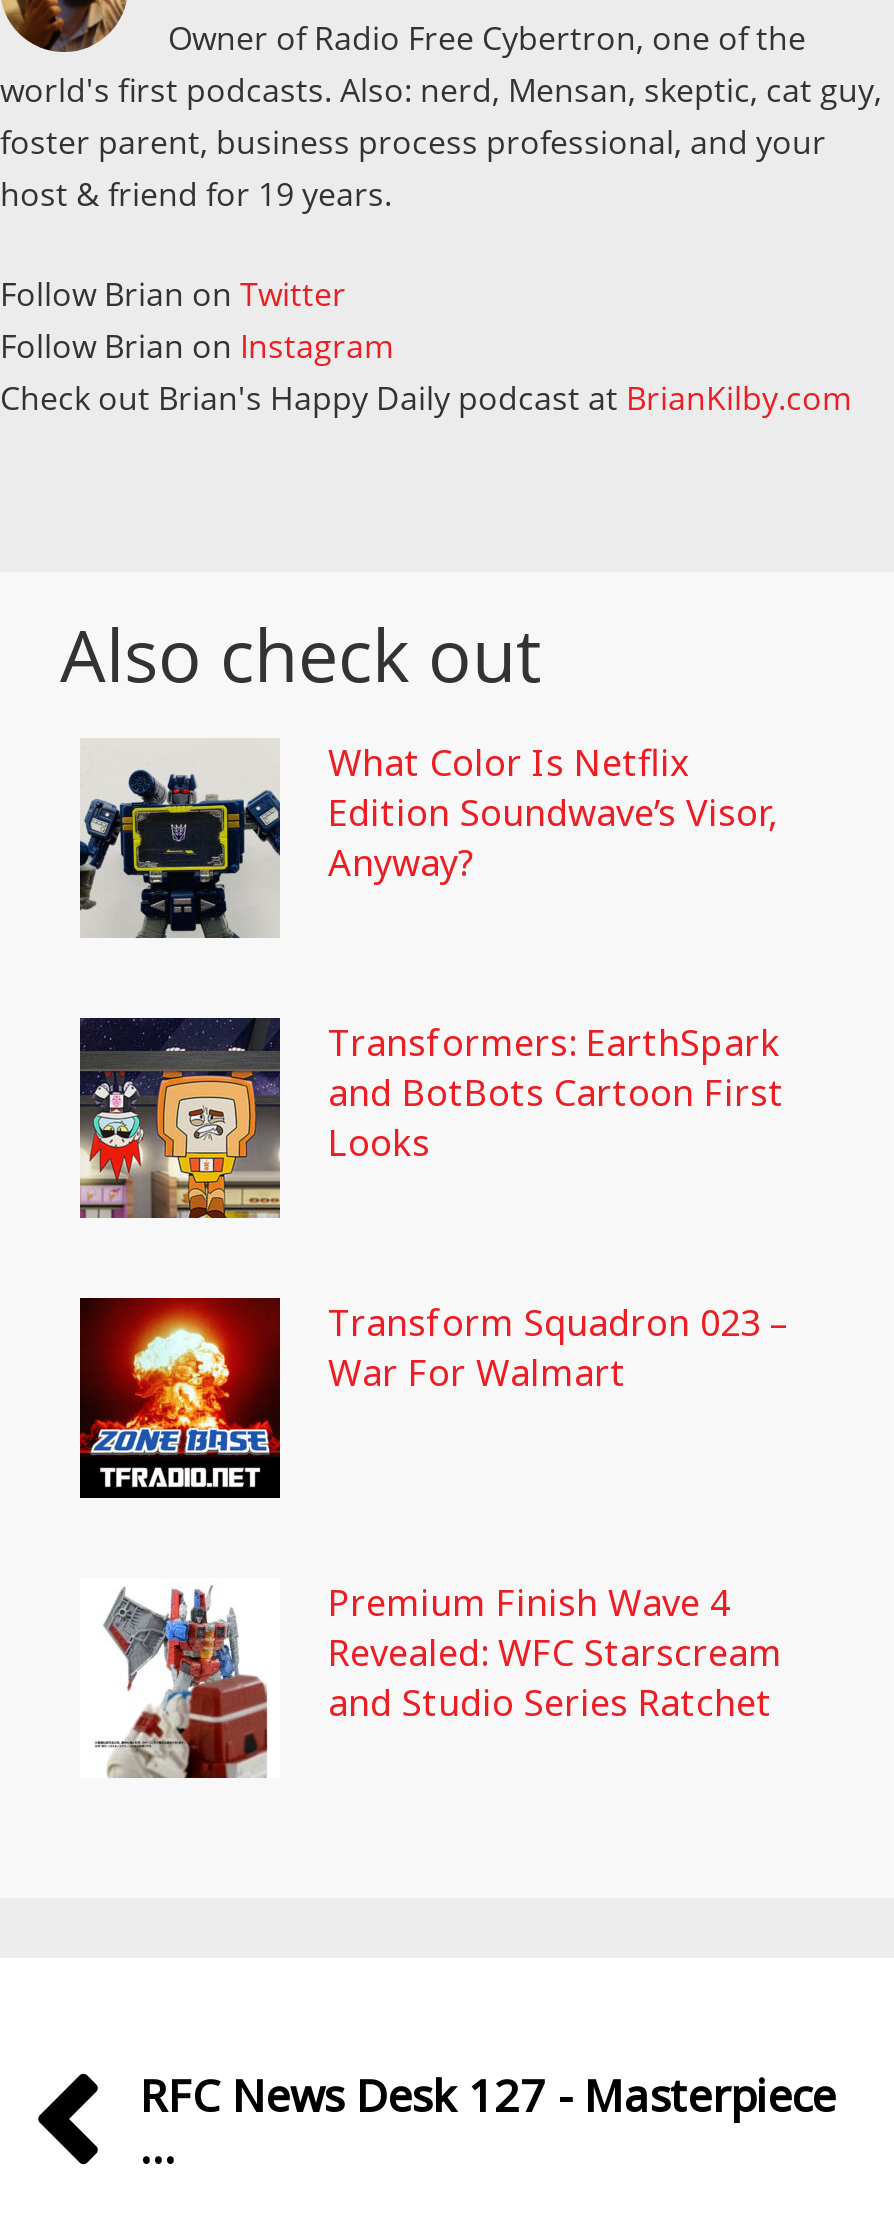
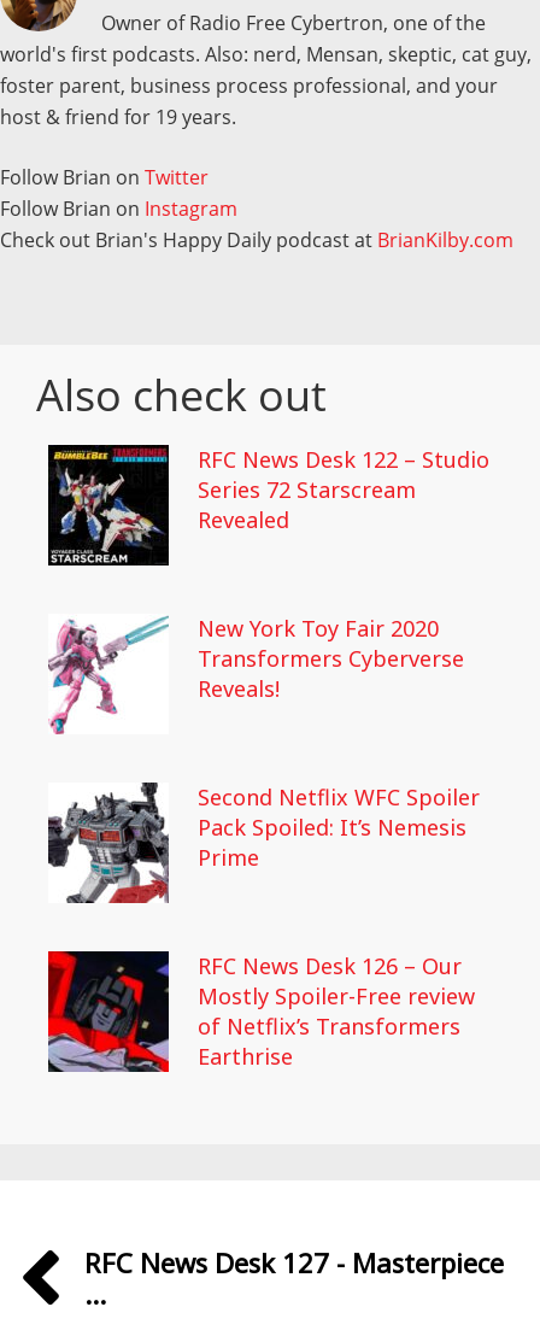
[78,738,778,938] [image] | What Color Is Netflix | Edition Soundwave’s Visor, | Anyway? -> [47,444,489,567] [image] | RFC News Desk 122 – Studio | Series 72 Starscream | Revealed
[78,1016,784,1220] [image] | Transformers: EarthSpark | and BotBots Cartoon First | Looks -> [48,614,464,734] [image] | New York Toy Fair 2020 | Transformers Cyberverse | Reveals!
[78,1296,790,1500] [image] | Transform Squadron 023 – | War For Walmart -> [47,783,480,904] [image] | Second Netflix WFC Spoiler | Pack Spoiled: It’s Nemesis | Prime
[80,1578,782,1780] [image] | Premium Finish Wave 4 | Revealed: WFC Starscream | and Studio Series Ratchet -> [47,950,475,1073] [image] | RFC News Desk 126 – Our | Mostly Spoiler-Free review | of Netflix’s Transformers | Earthrise

